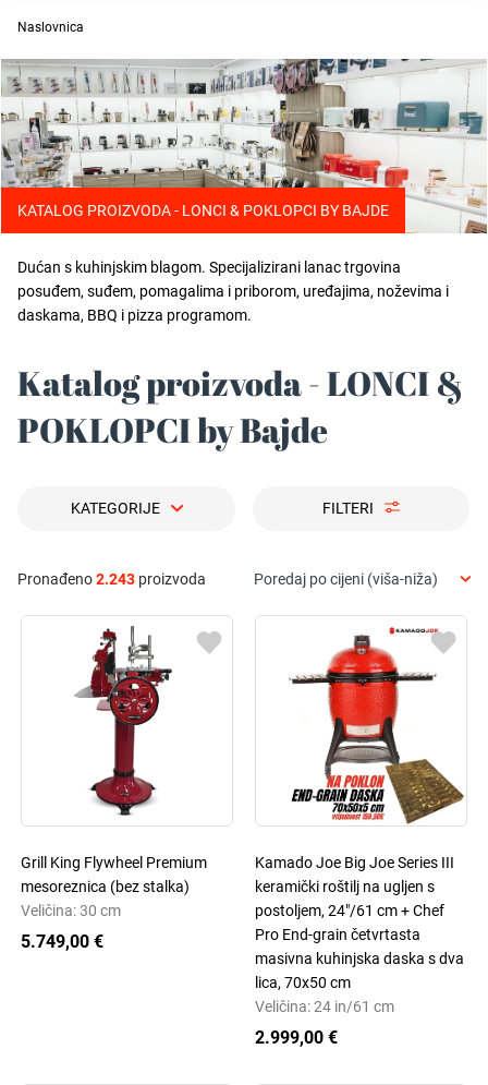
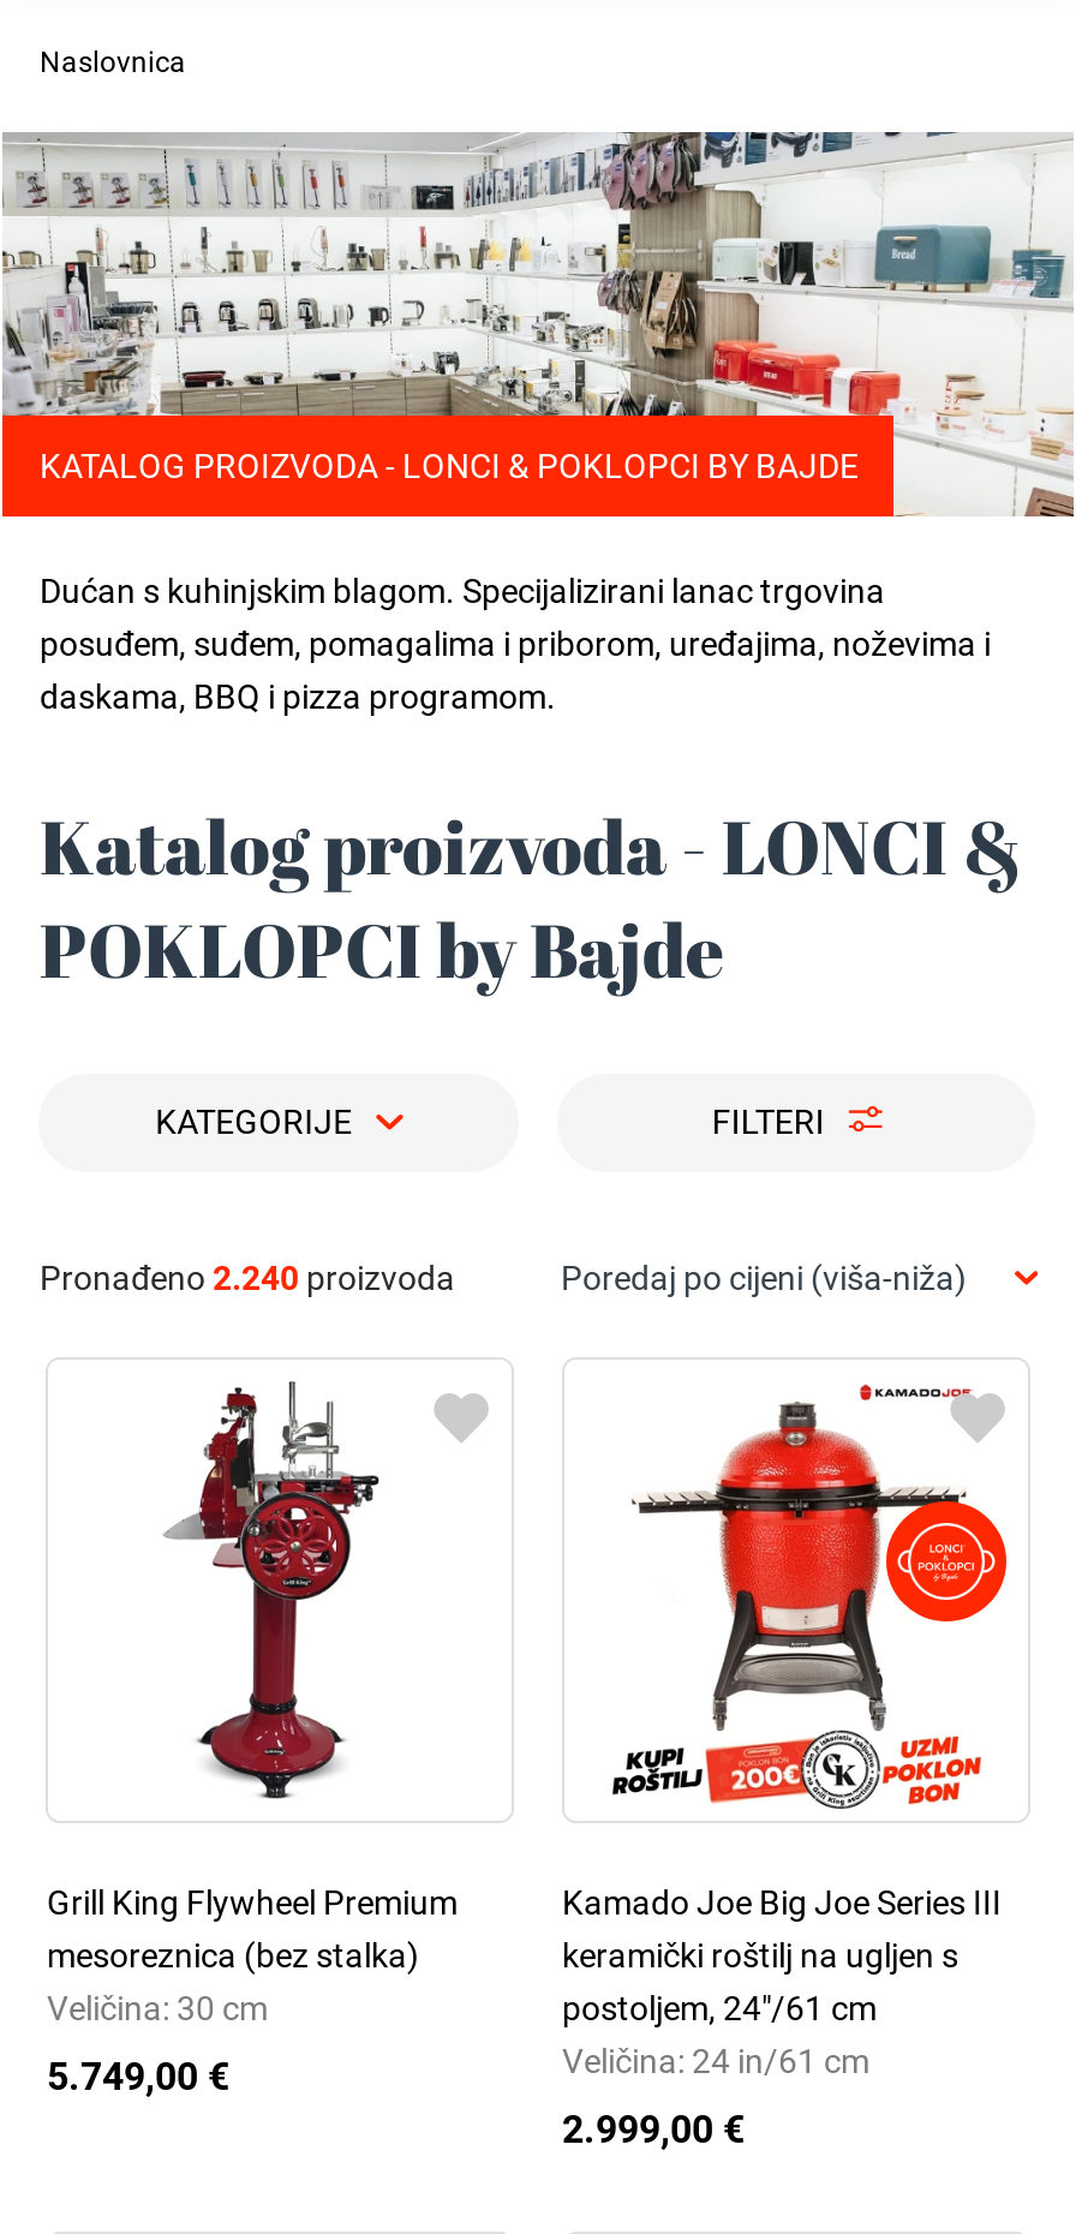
[18,570,206,587] Pronađeno 2.243 proizvoda -> [40,1258,455,1296] Pronađeno 2.240 proizvoda
[278,671,464,824] [image] -> [610,1482,1021,1816] [image]
[255,902,464,991] postoljem, 24"/61 cm + Chef | Pro End-grain četvrtasta | masivna kuhinjska daska s dva | lica, 70x50 cm -> [562,1989,877,2028] postoljem, 24"/61 cm

